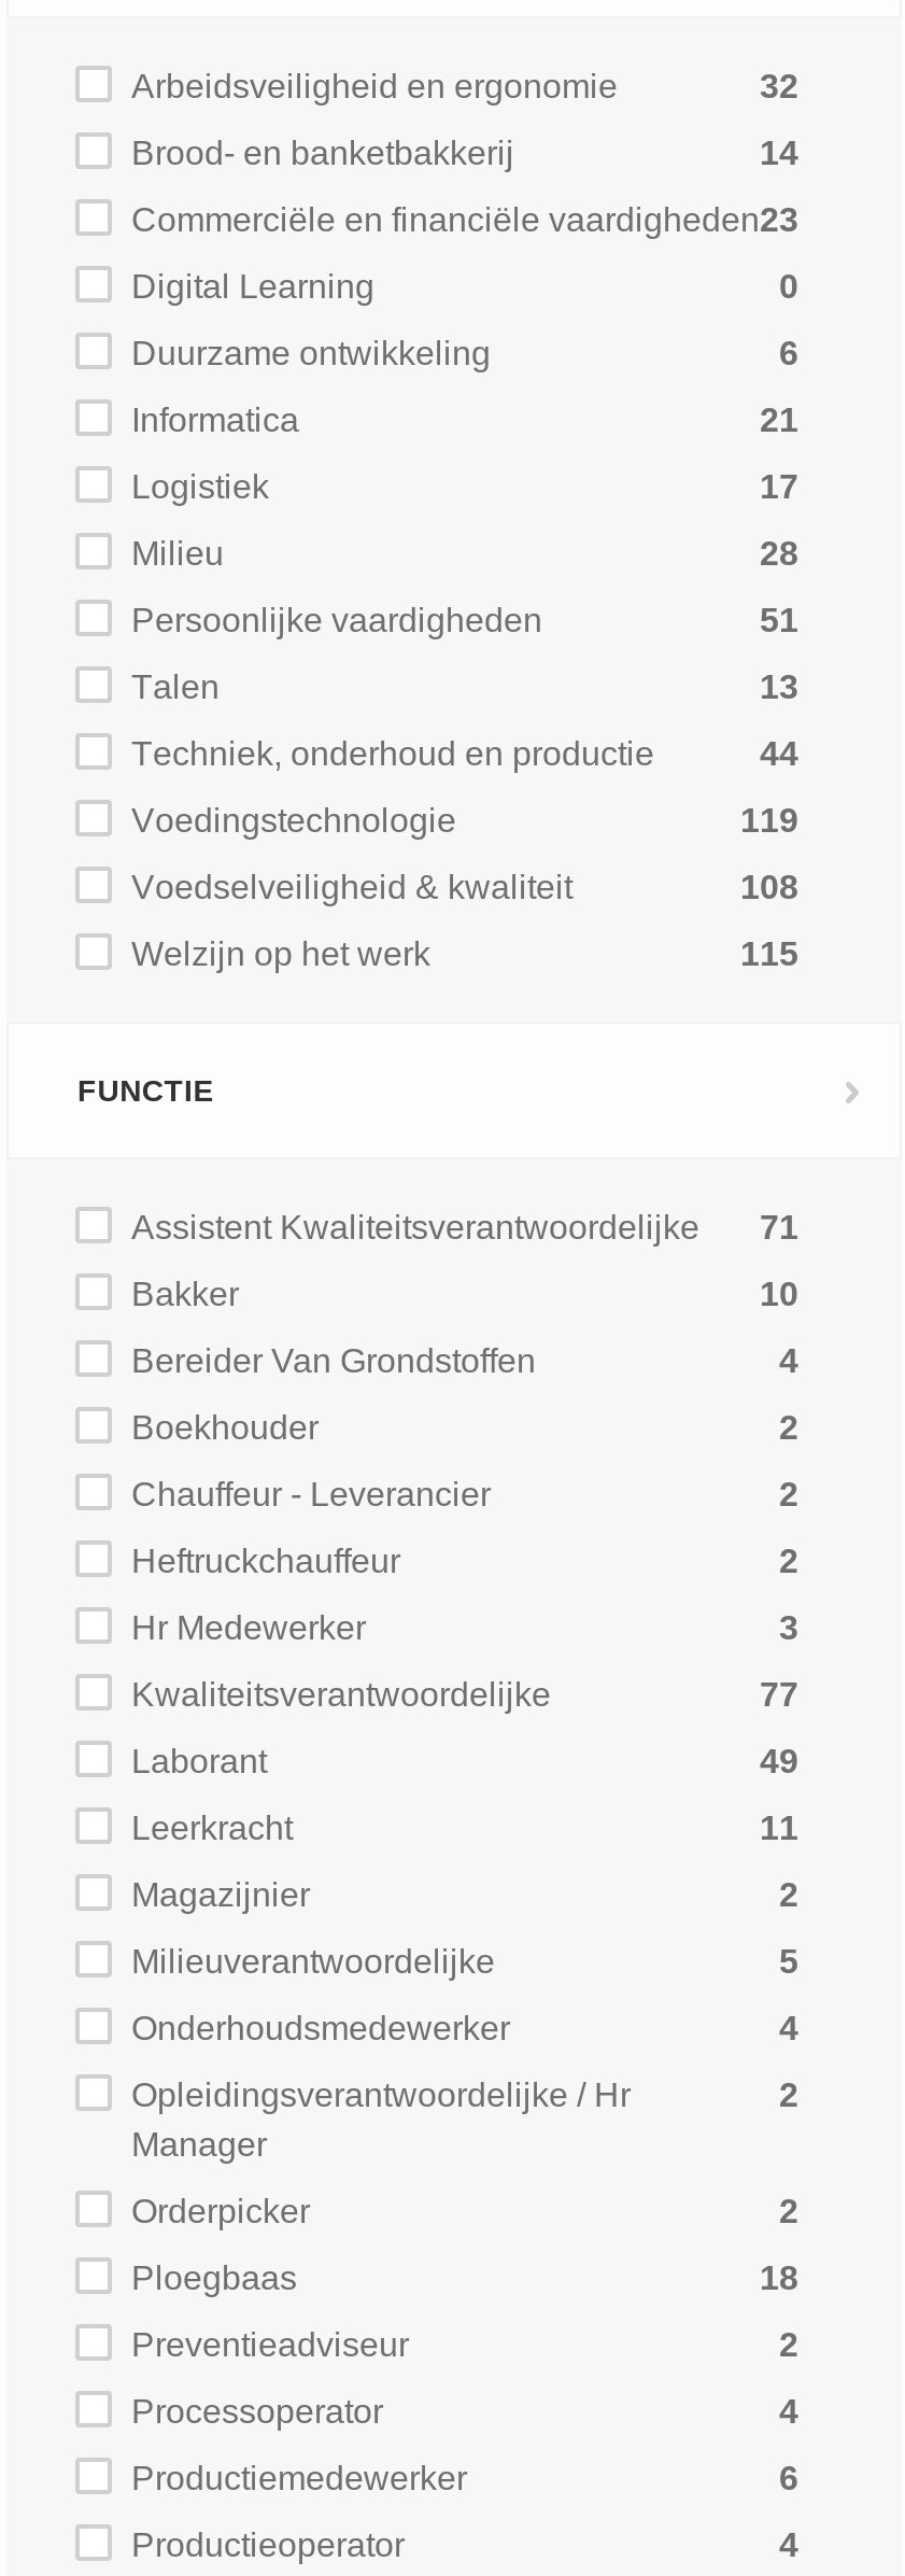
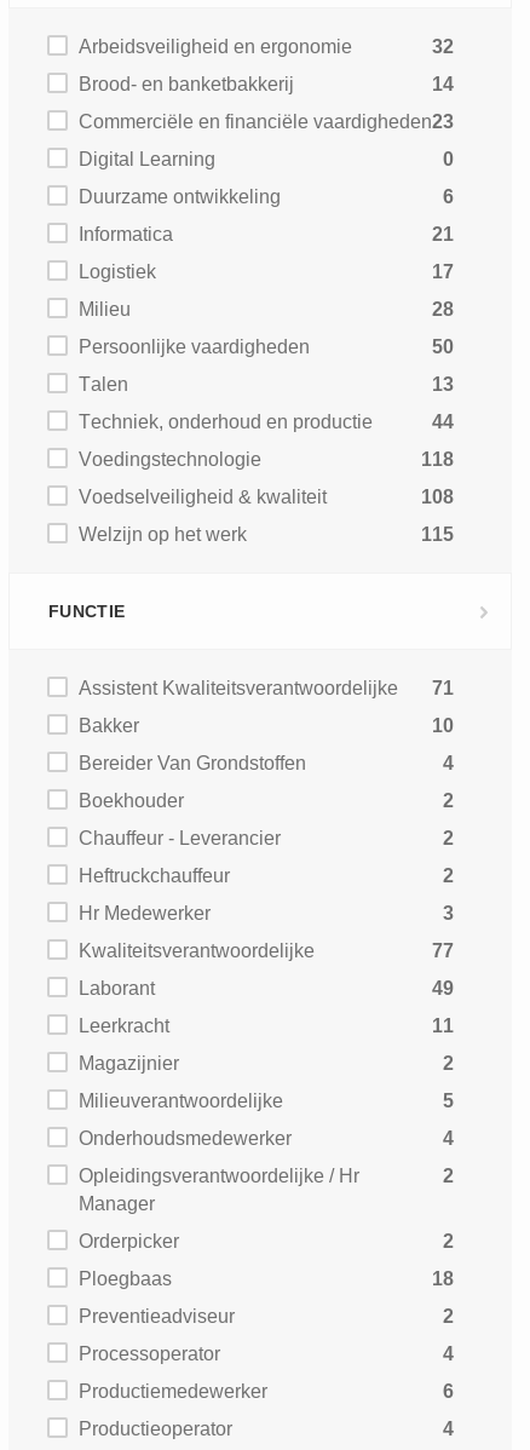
[760,602,798,638] 51 -> [432,336,454,357] 50
[740,802,798,839] 119 -> [421,449,454,470] 118

